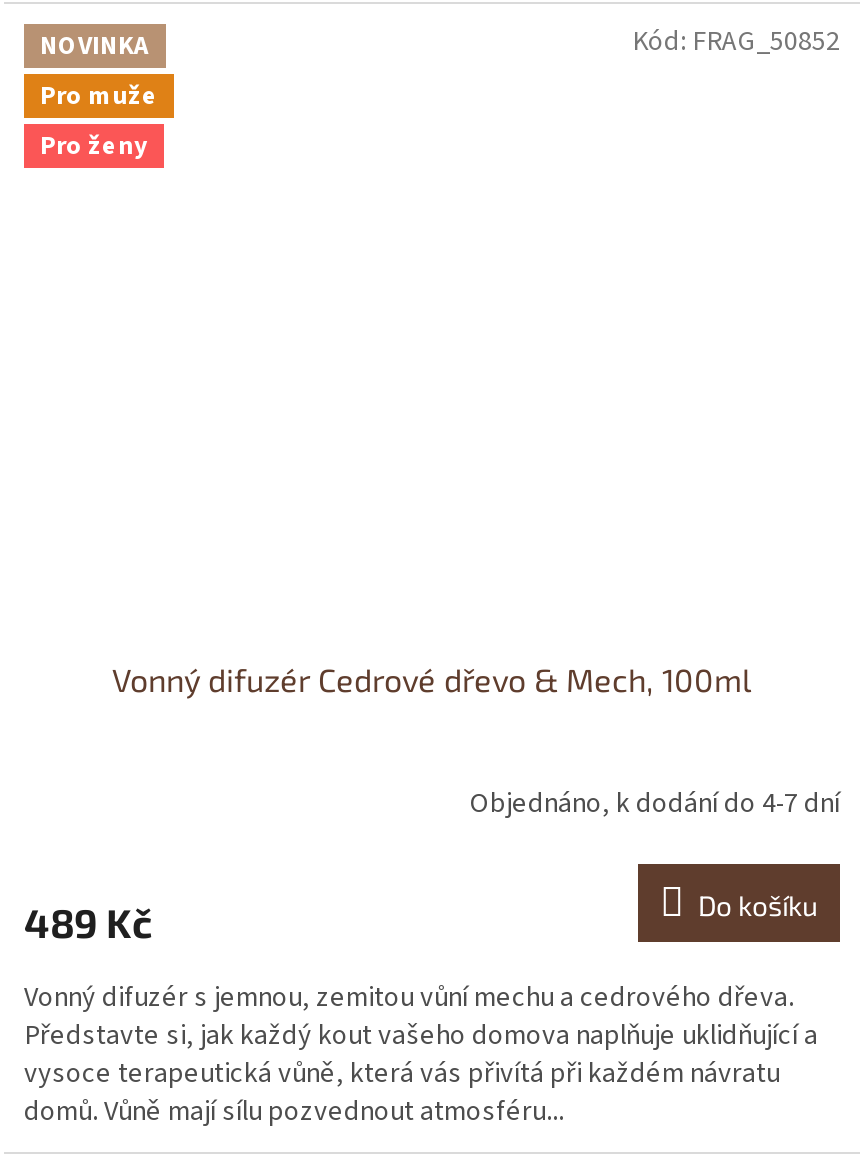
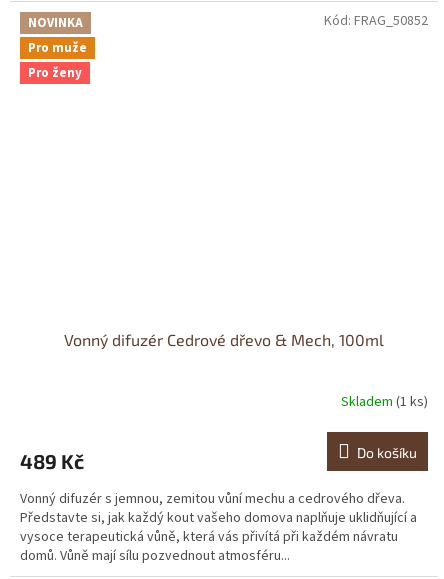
[470,785,840,825] Objednáno, k dodání do 4-7 dní -> [341,392,428,412] Skladem (1 ks)

